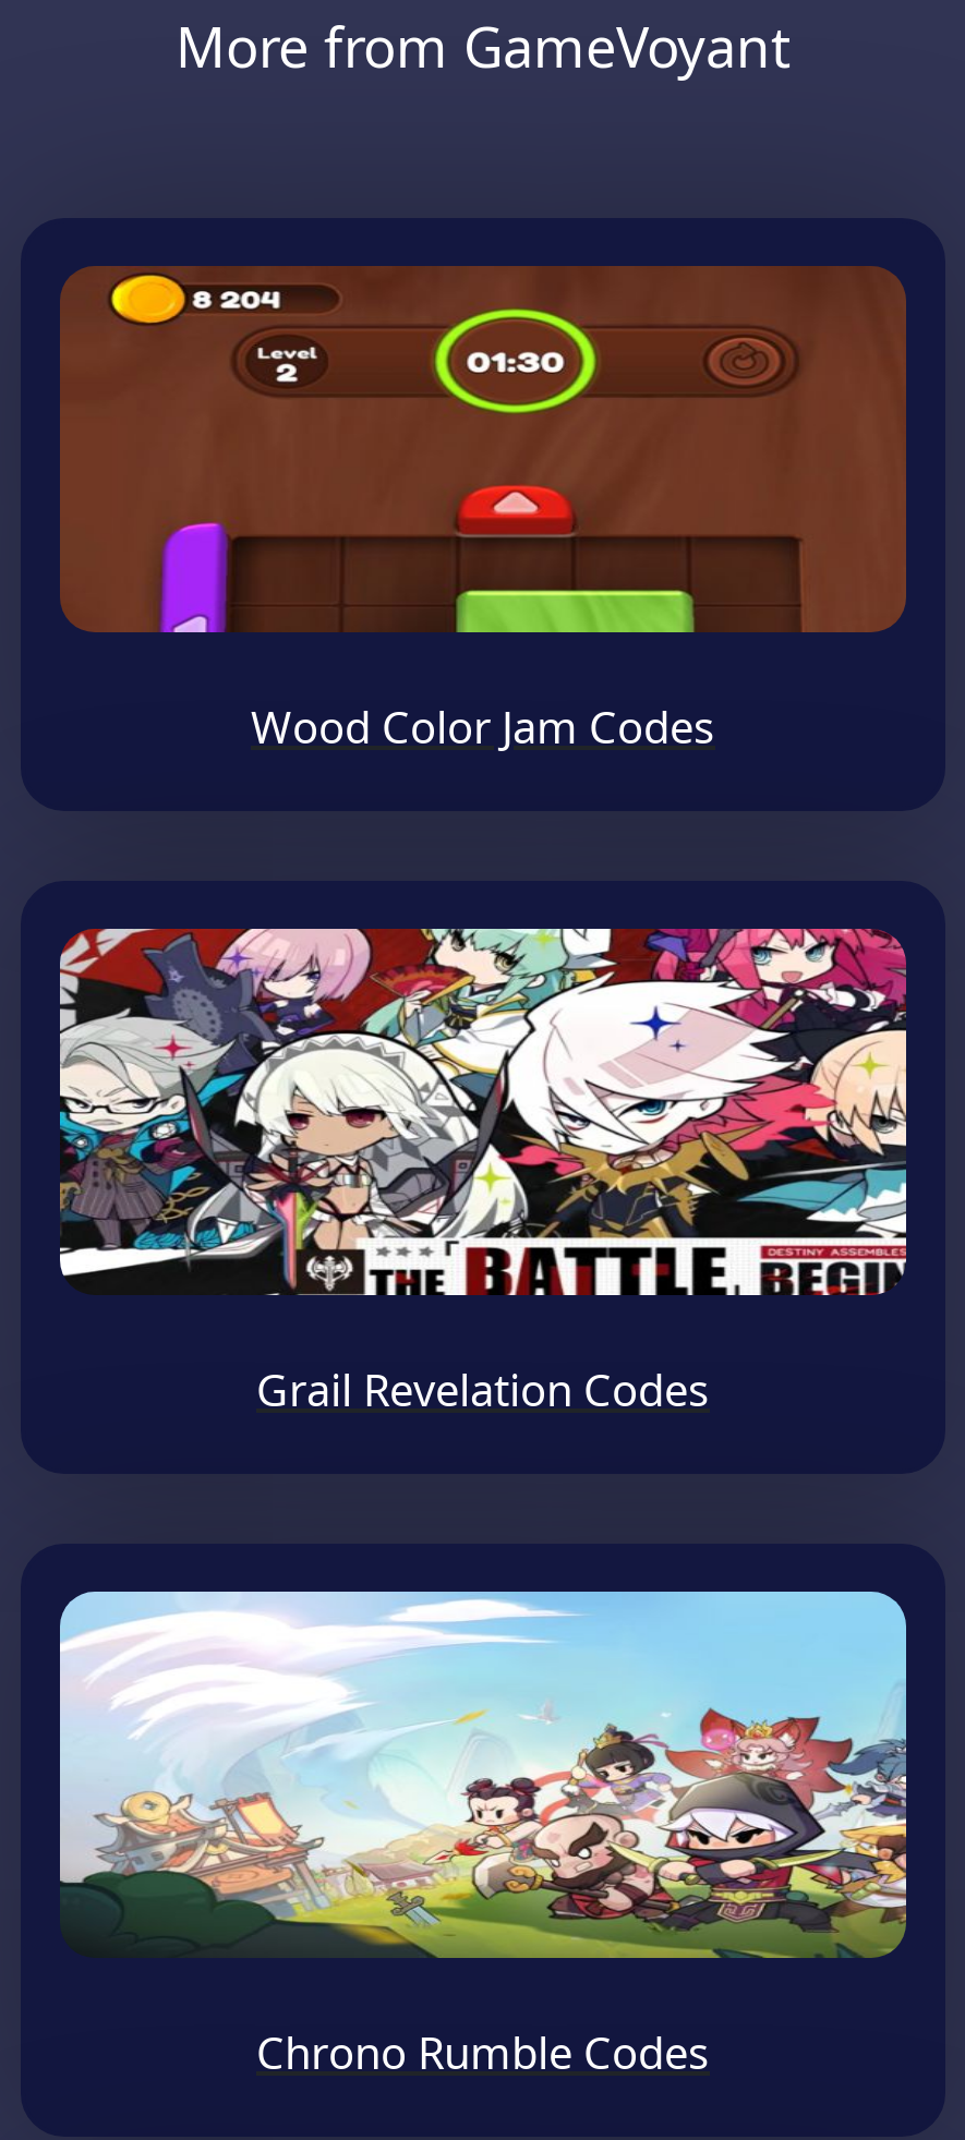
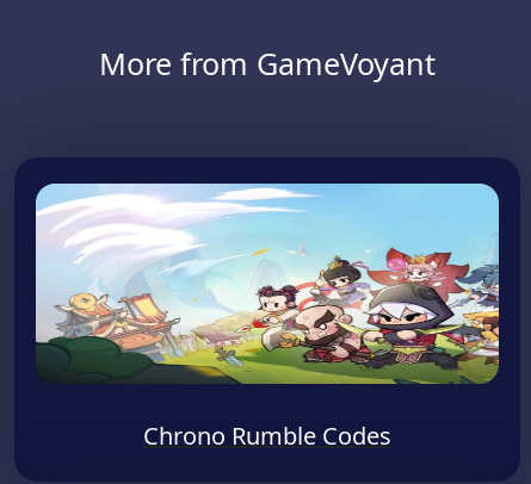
[60,266,906,757] [image] | Wood Color Jam Codes -> none
[58,927,908,1419] [image] | Grail Revelation Codes -> none

